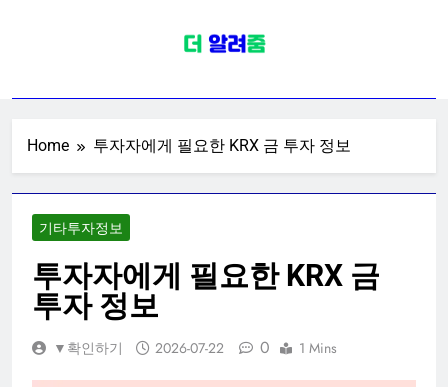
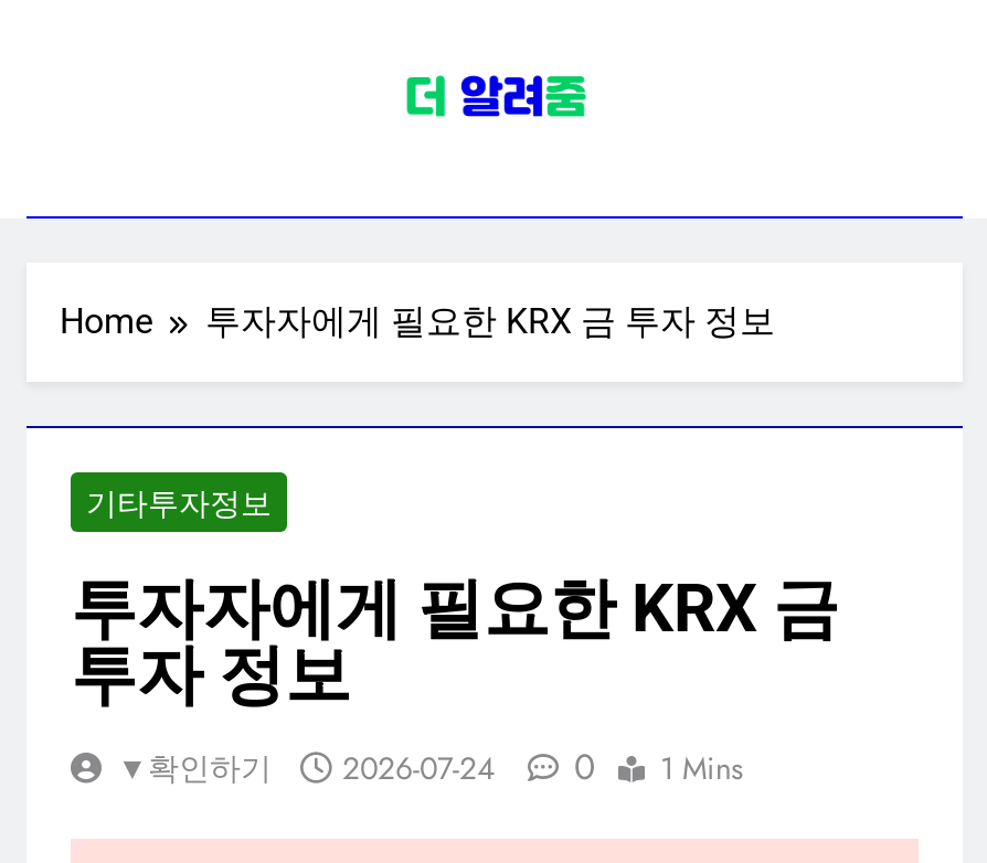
[155,338,224,358] 2026-07-22 -> [342,745,495,790] 2026-07-24

